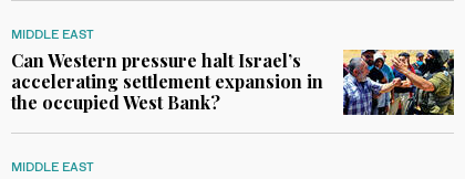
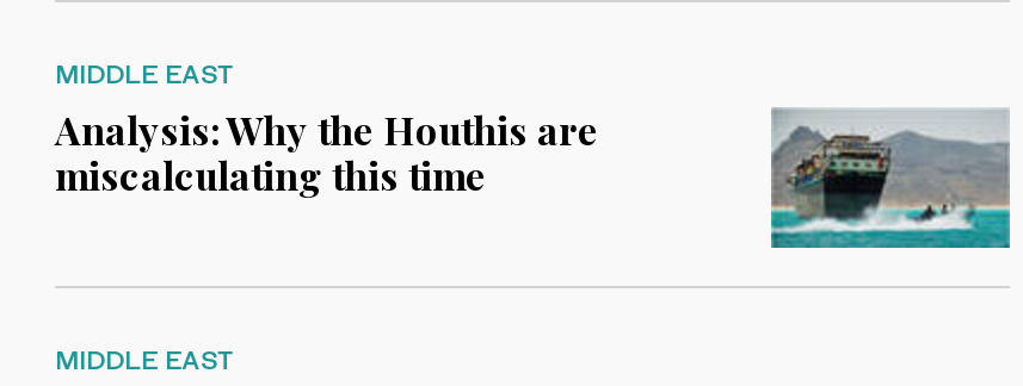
[11,49,323,114] Can Western pressure halt Israel’s | accelerating settlement expansion in | the occupied West Bank? -> [55,105,599,201] Analysis: Why the Houthis are | miscalculating this time
[342,49,455,116] [image] -> [769,107,1012,250] [image]

